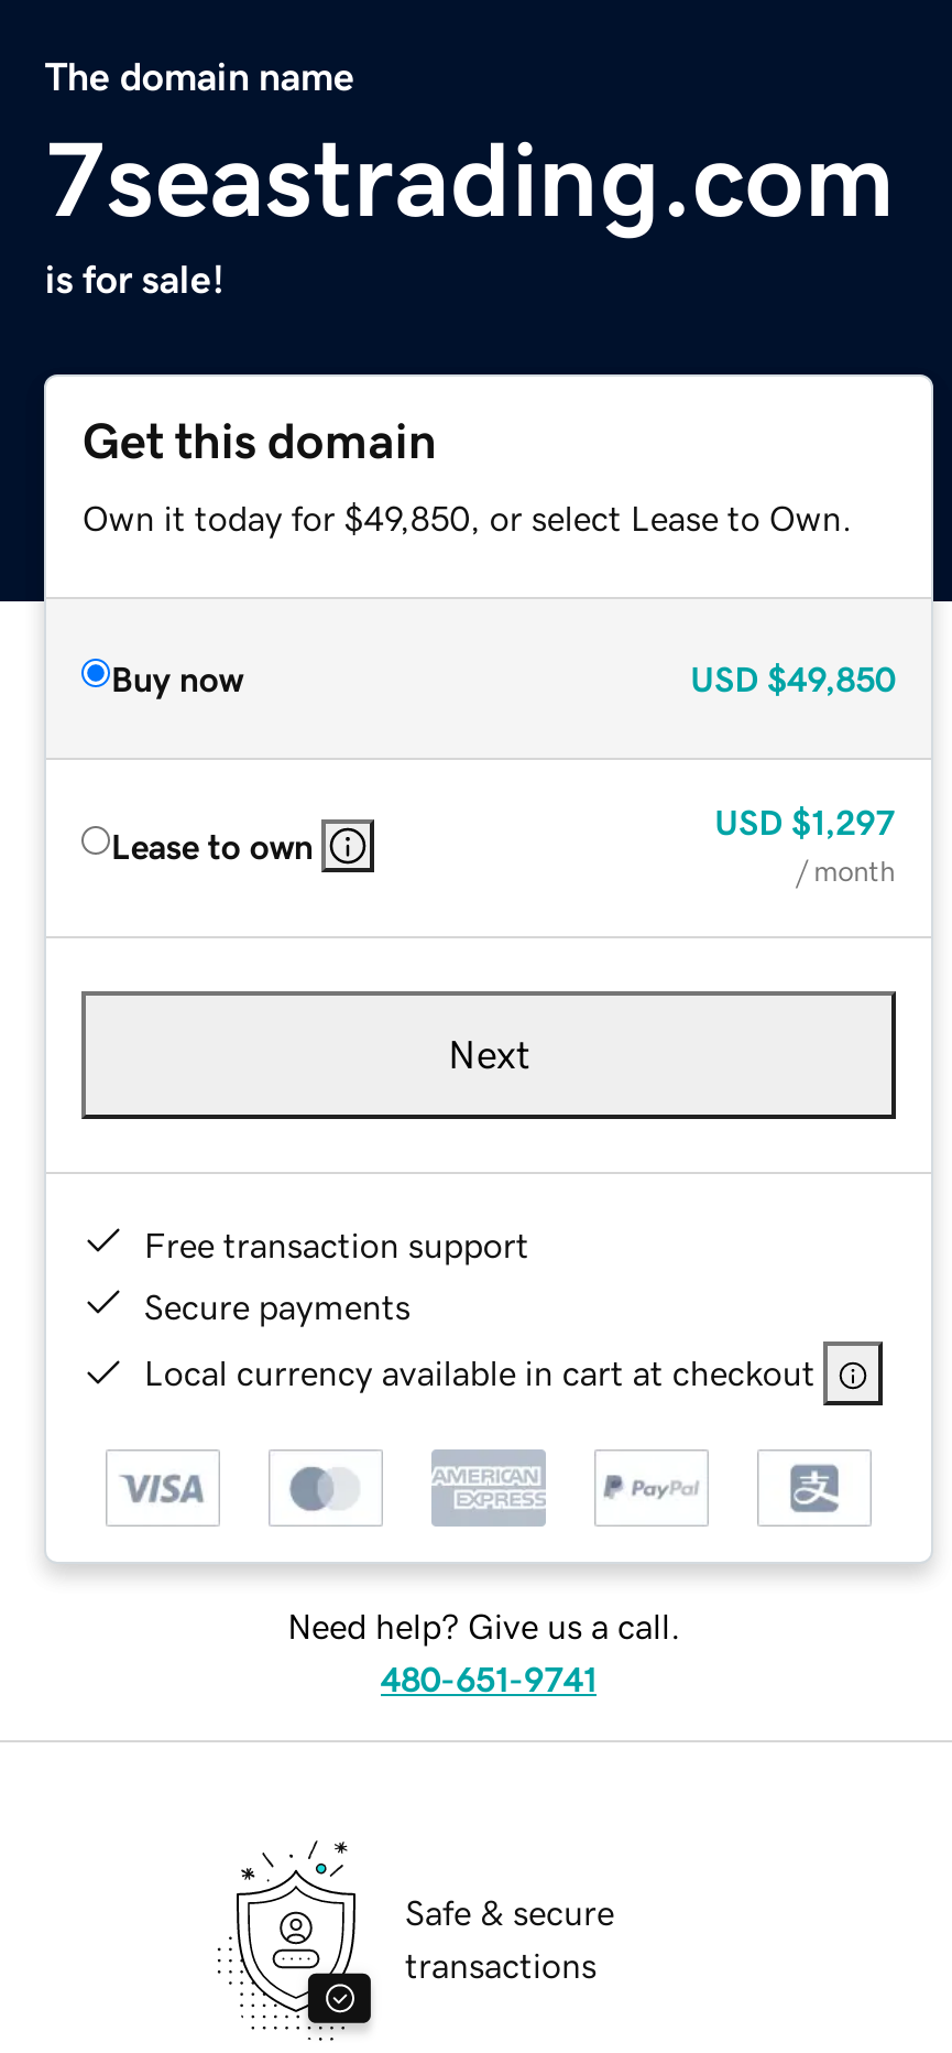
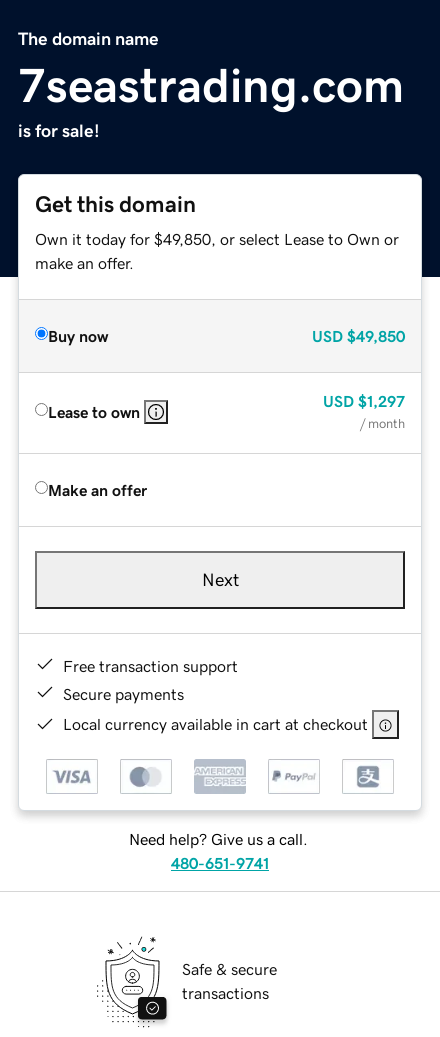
[82,499,853,534] Own it today for $49,850, or select Lease to Own. -> [35,231,399,271] Own it today for $49,850, or select Lease to Own or | make an offer.
none -> [48,482,147,498] Make an offer

